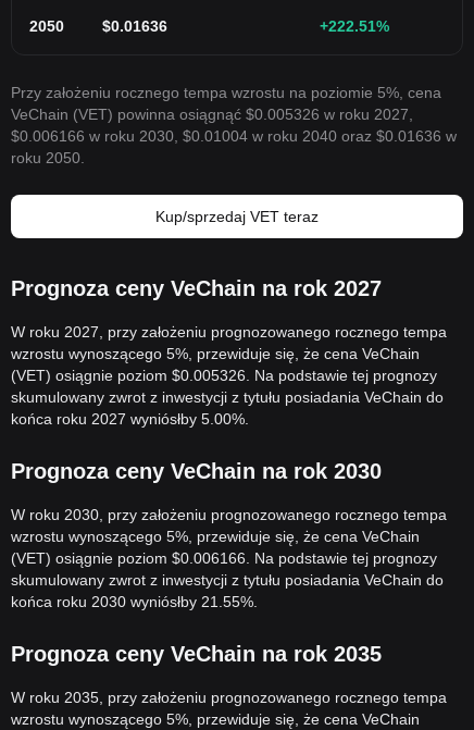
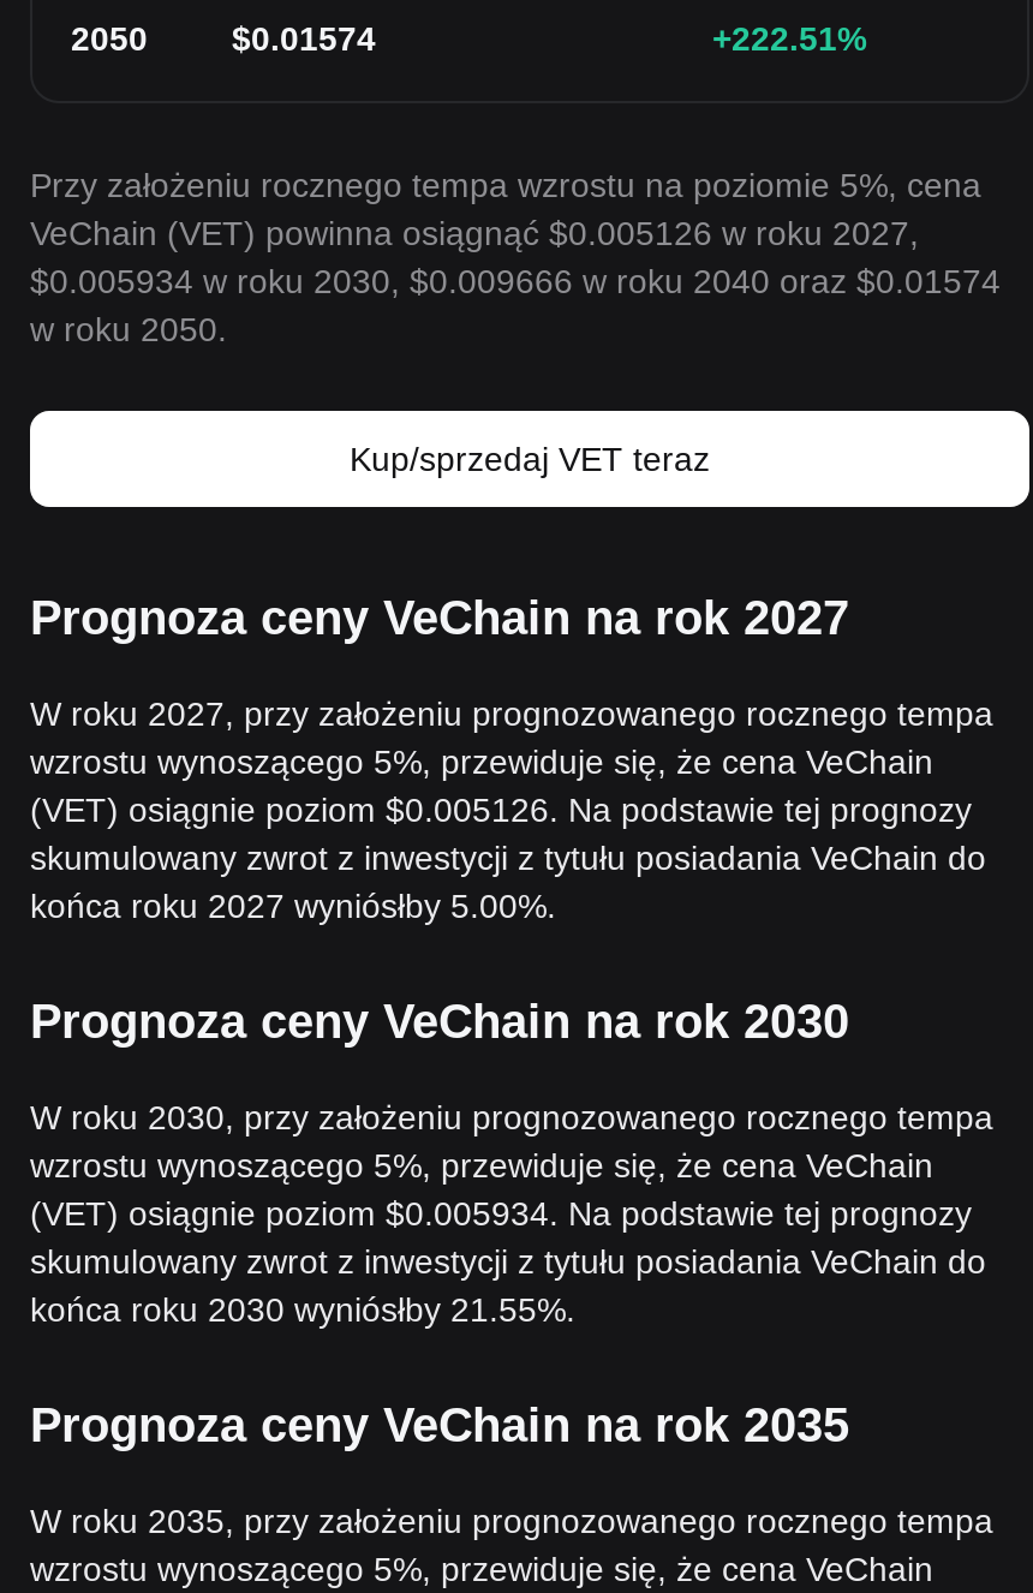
[102,17,167,35] $0.01636 -> [232,19,376,58] $0.01574
[11,106,457,166] VeChain (VET) powinna osiągnąć $0.005326 w roku 2027, | $0.006166 w roku 2030, $0.01004 w roku 2040 oraz $0.01636 w | roku 2050. -> [30,214,1001,348] VeChain (VET) powinna osiągnąć $0.005126 w roku 2027, | $0.005934 w roku 2030, $0.009666 w roku 2040 oraz $0.01574 | w roku 2050.
[11,367,437,384] (VET) osiągnie poziom $0.005326. Na podstawie tej prognozy -> [30,790,972,829] (VET) osiągnie poziom $0.005126. Na podstawie tej prognozy
[11,549,437,567] (VET) osiągnie poziom $0.006166. Na podstawie tej prognozy -> [30,1194,972,1233] (VET) osiągnie poziom $0.005934. Na podstawie tej prognozy

